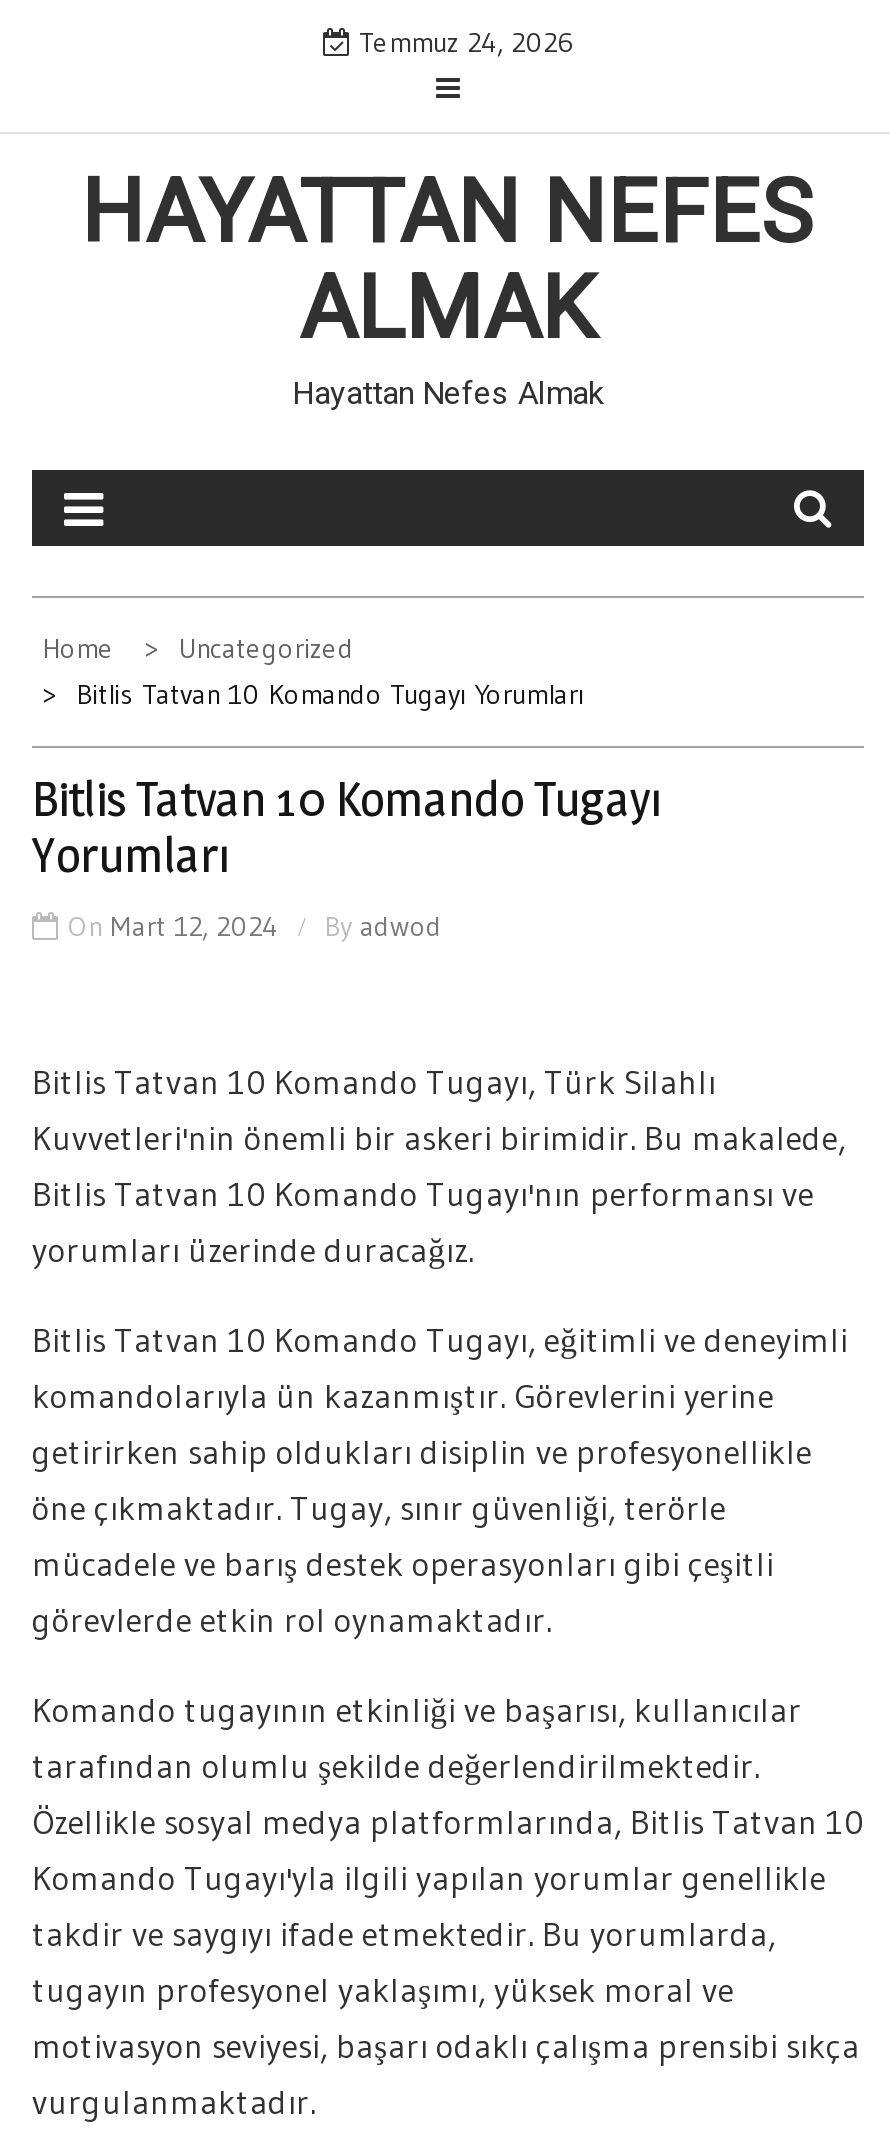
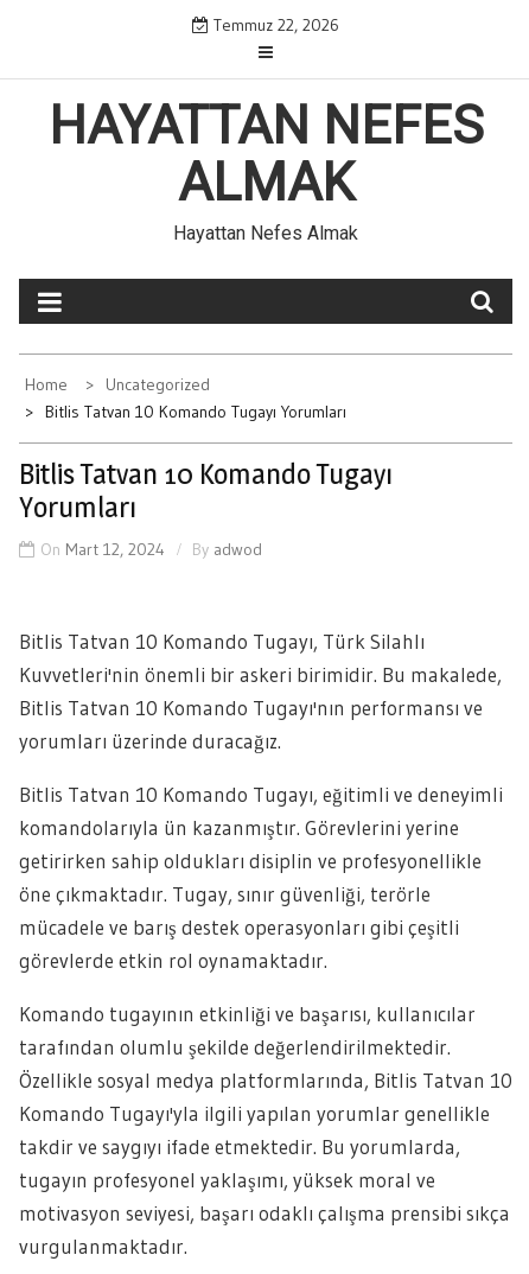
[351,24,573,60] Temmuz 24, 2026 -> [209,14,339,36] Temmuz 22, 2026

